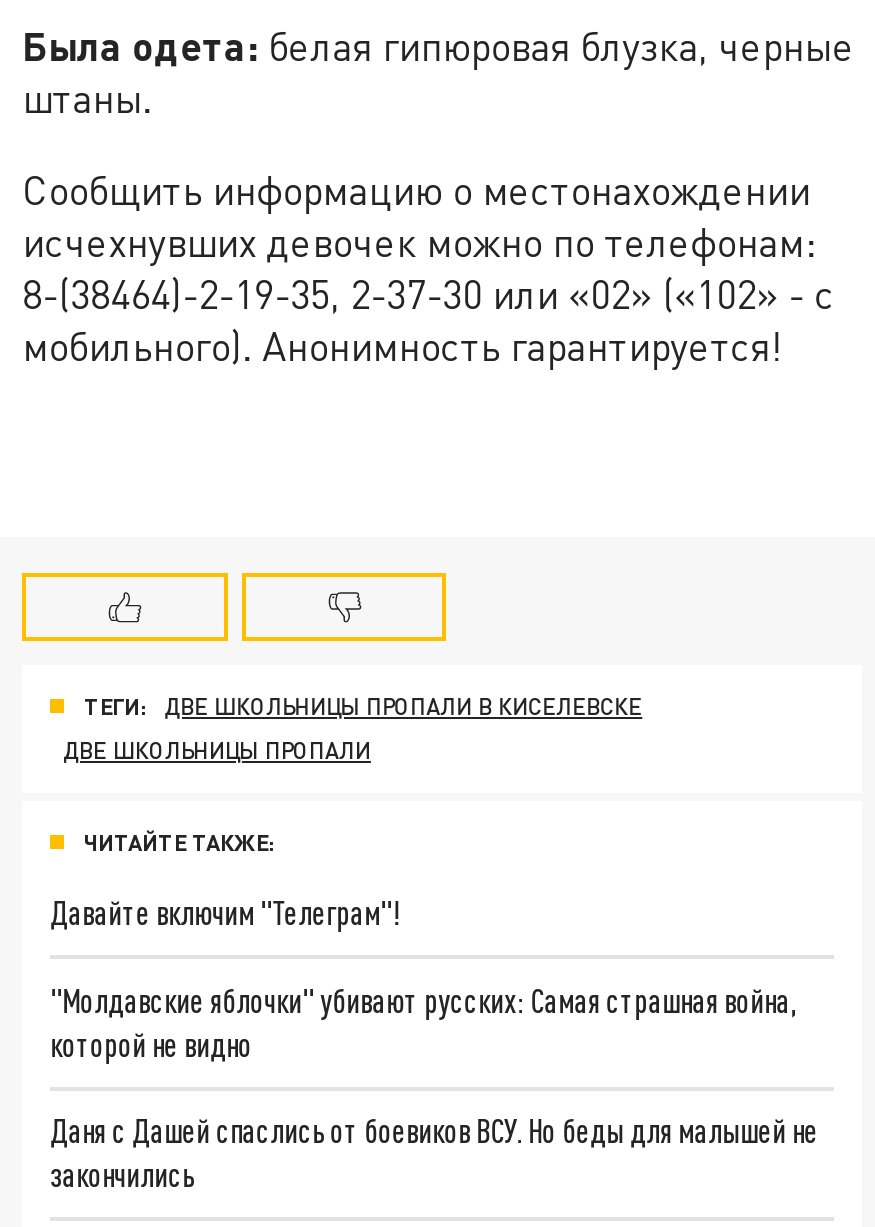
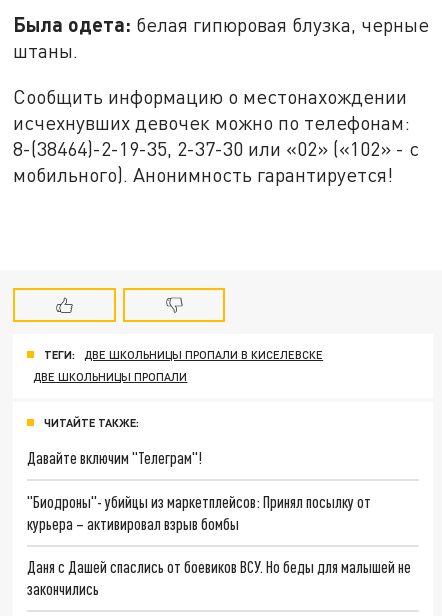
[50,980,796,1062] "Молдавские яблочки" убивают русских: Самая страшная война, | которой не видно -> [27,492,371,533] "Биодроны"- убийцы из маркетплейсов: Принял посылку от | курьера – активировал взрыв бомбы

